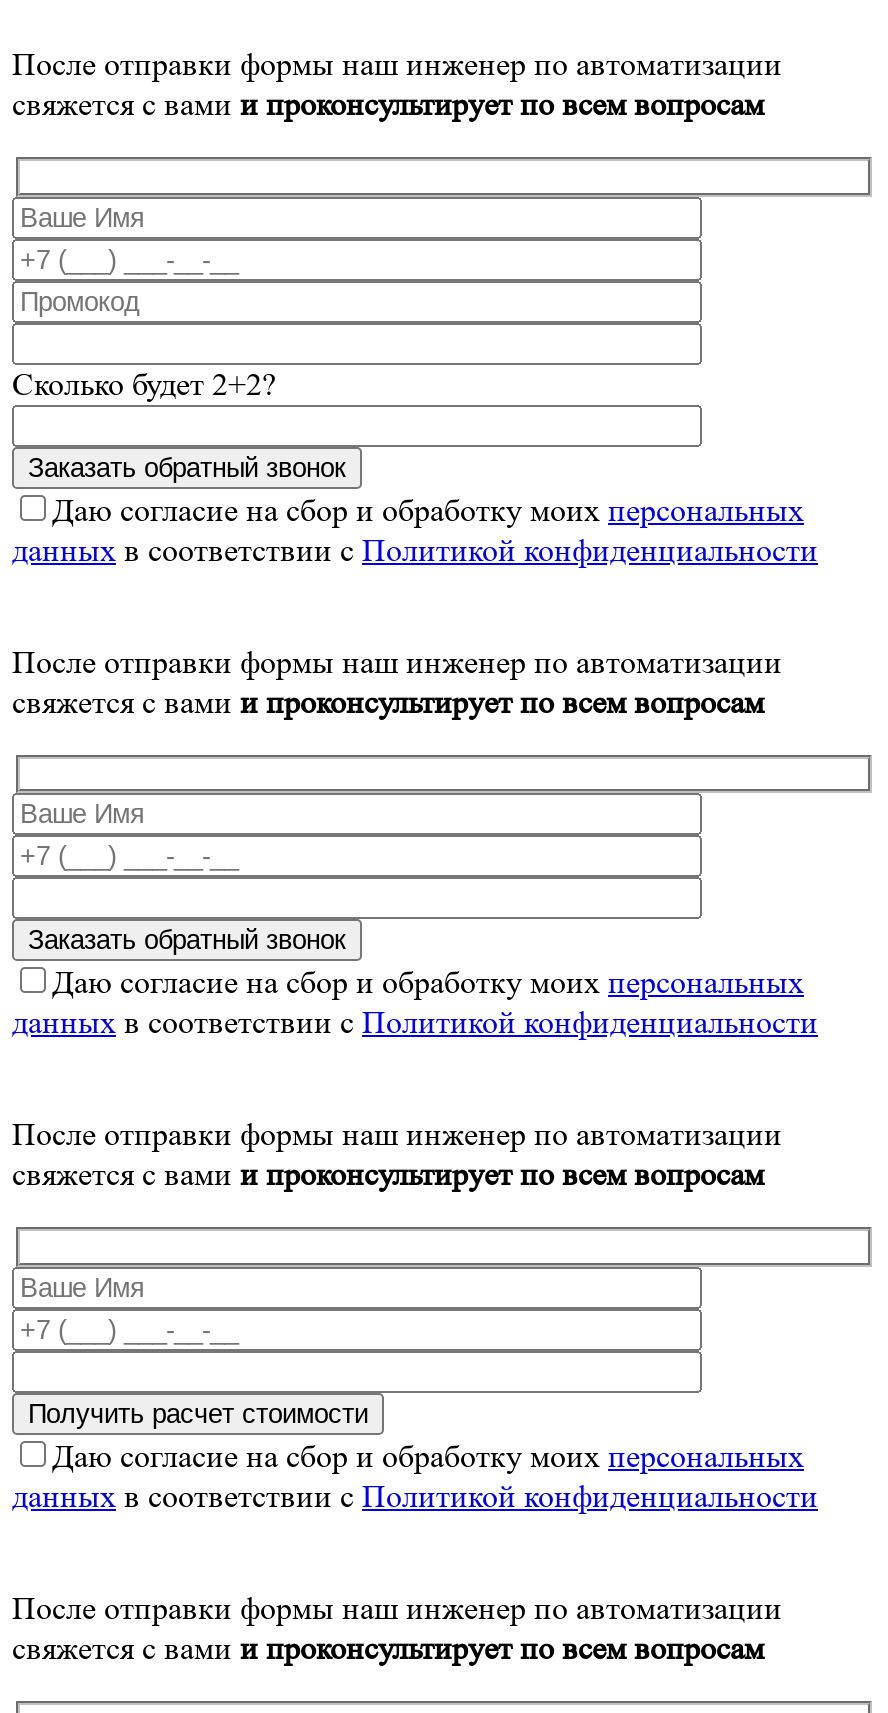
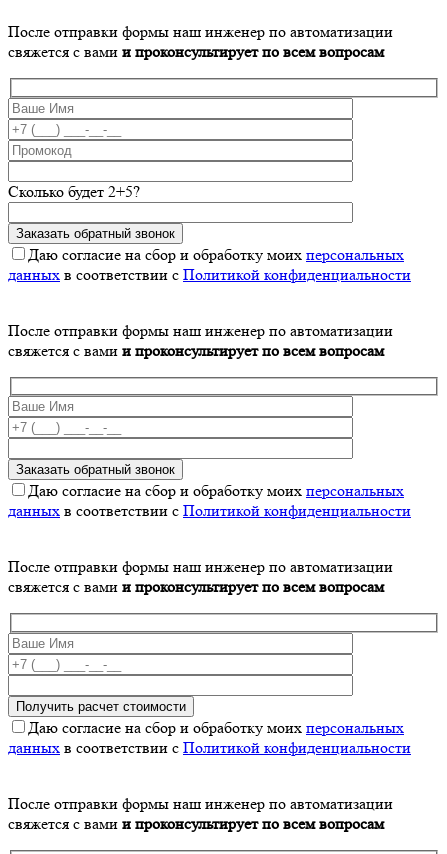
[12,364,276,402] Сколько будет 2+2? -> [8,182,140,201] Сколько будет 2+5?

